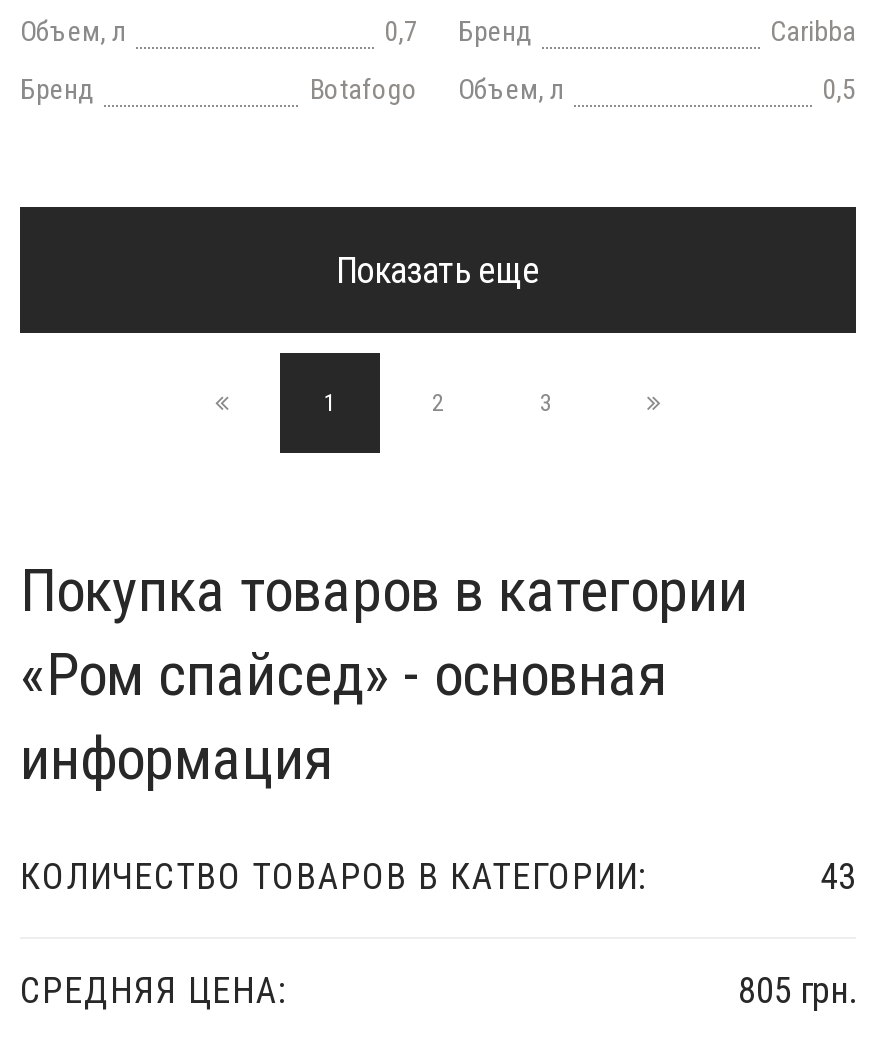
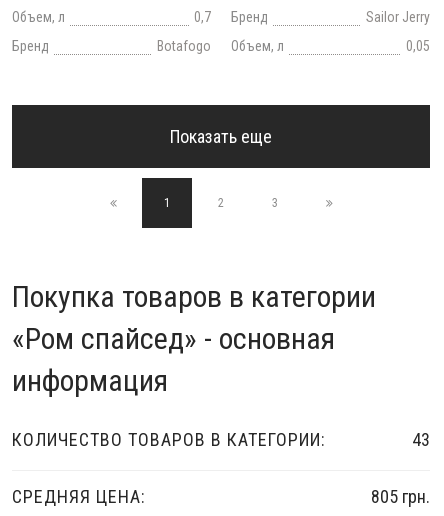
[770,15,856,47] Caribba -> [366,9,430,25] Sailor Jerry
[822,73,856,105] 0,5 -> [406,38,430,54] 0,05

